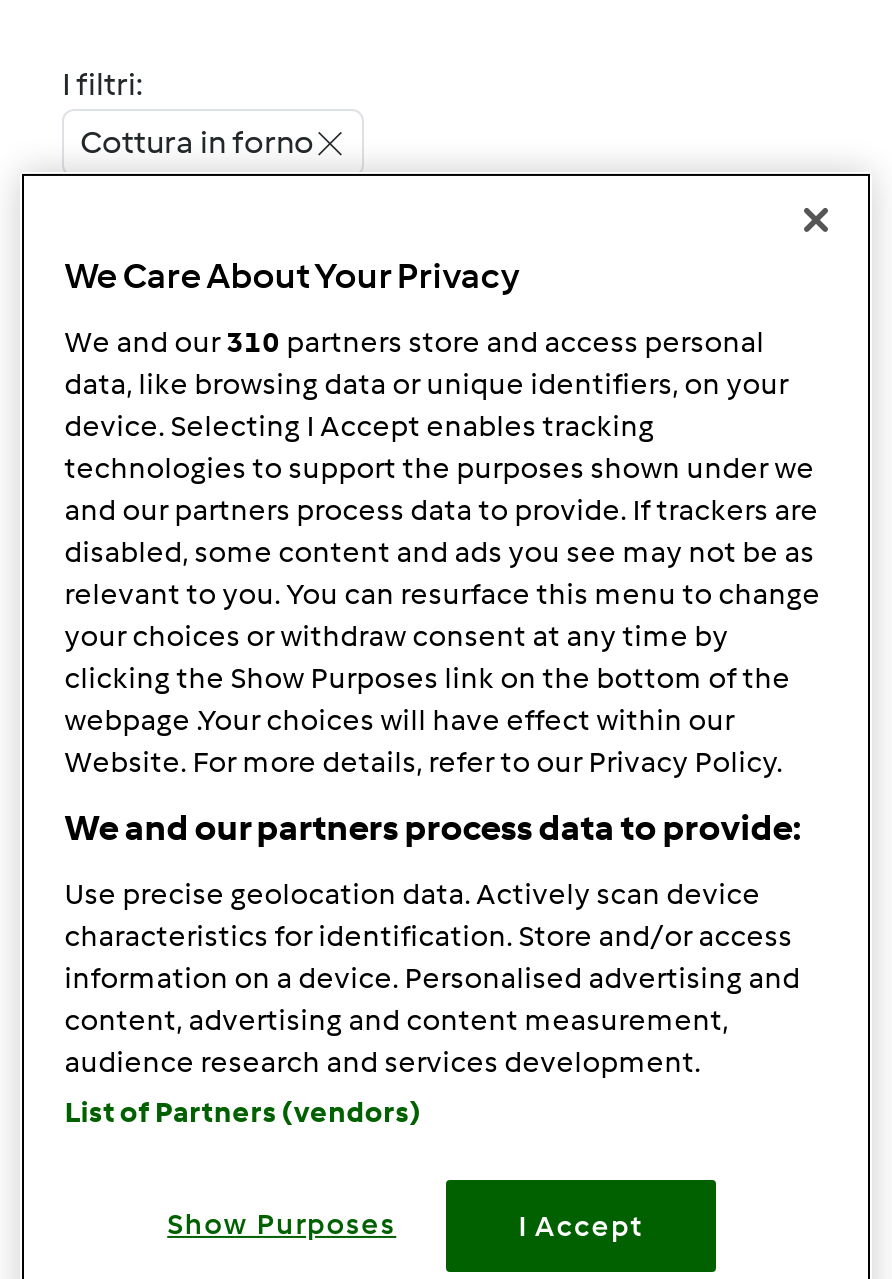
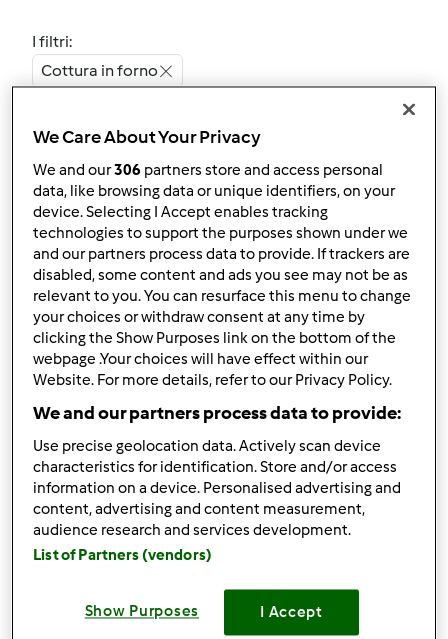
[64,324,764,360] We and our310 partners store and access personal -> [33,161,383,179] We and our306 partners store and access personal

